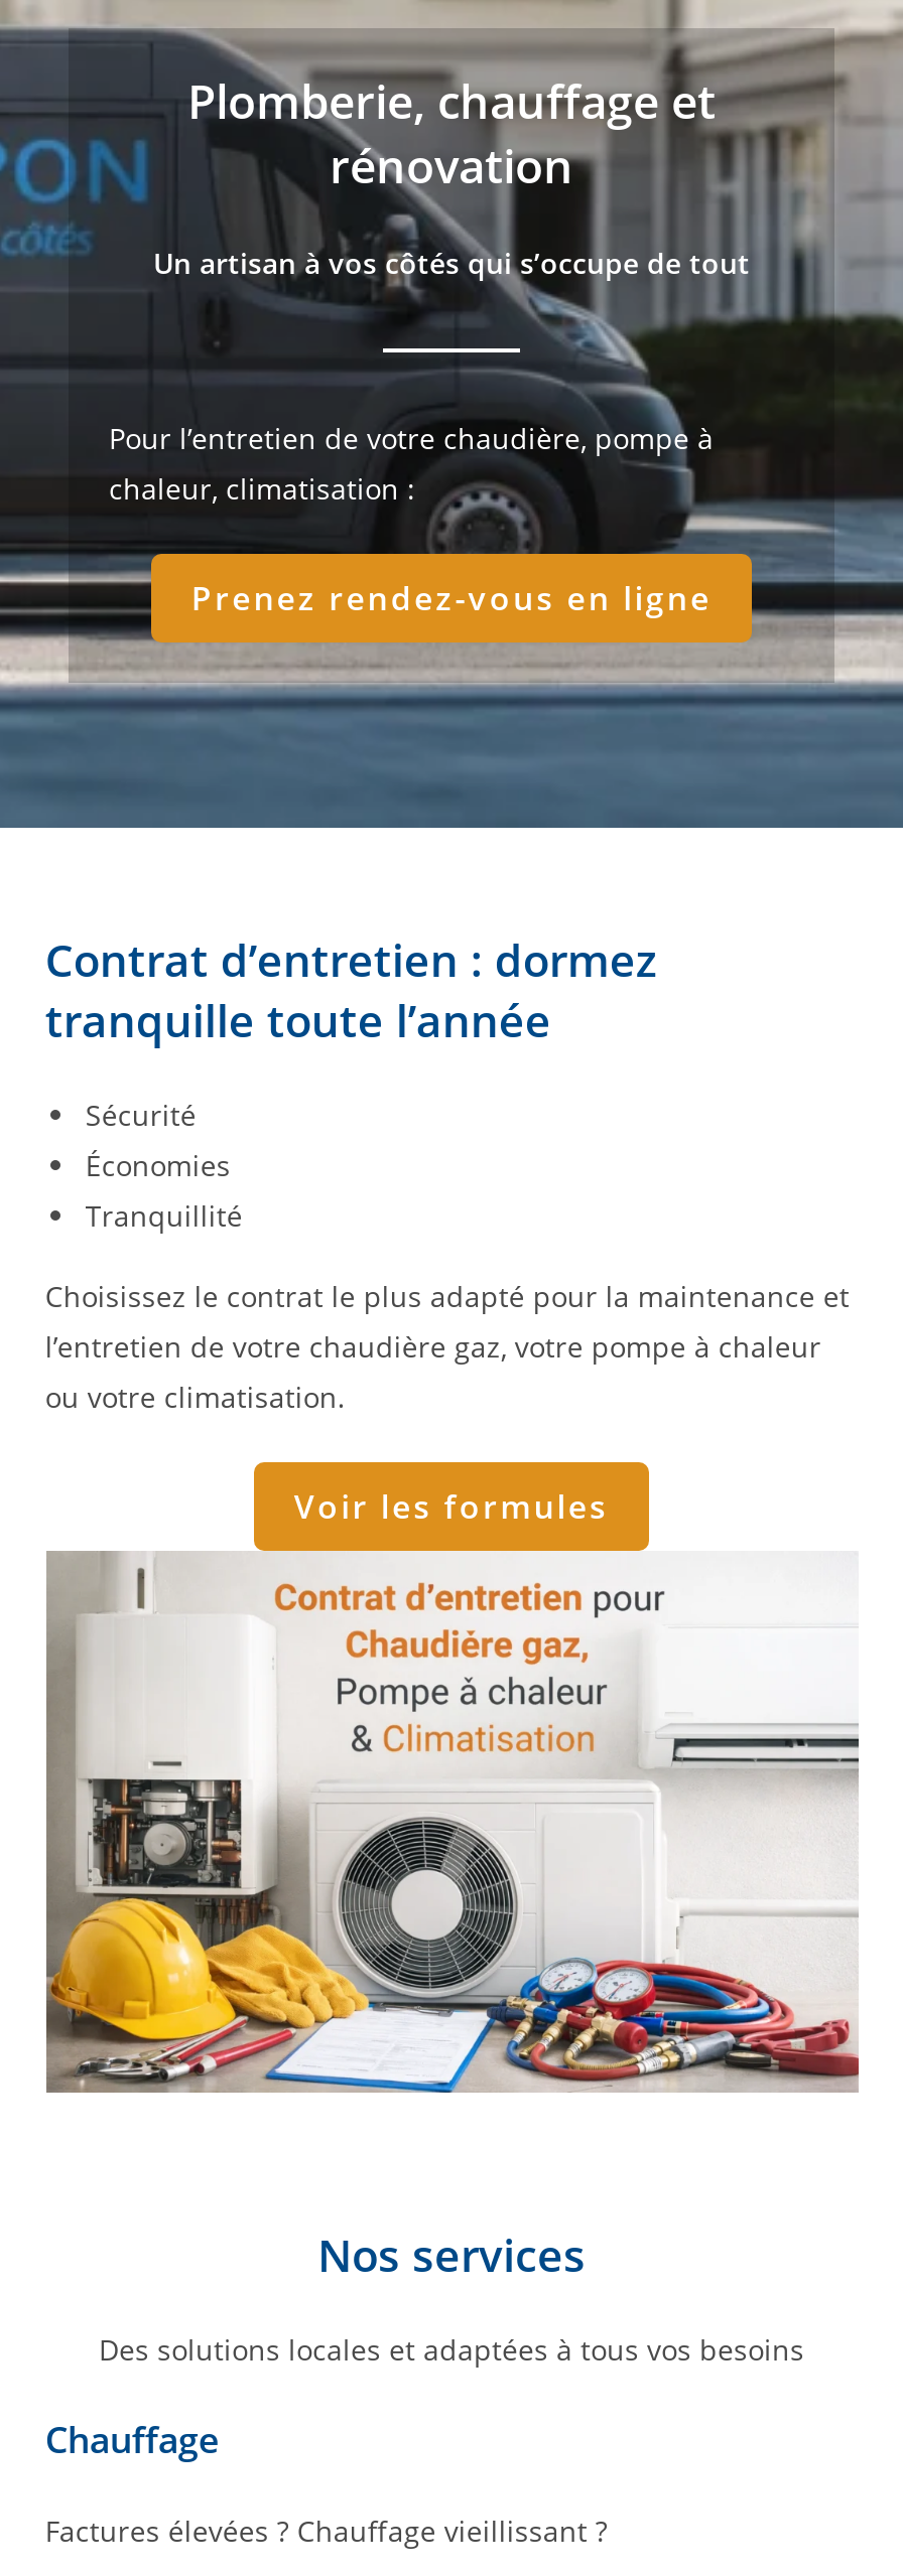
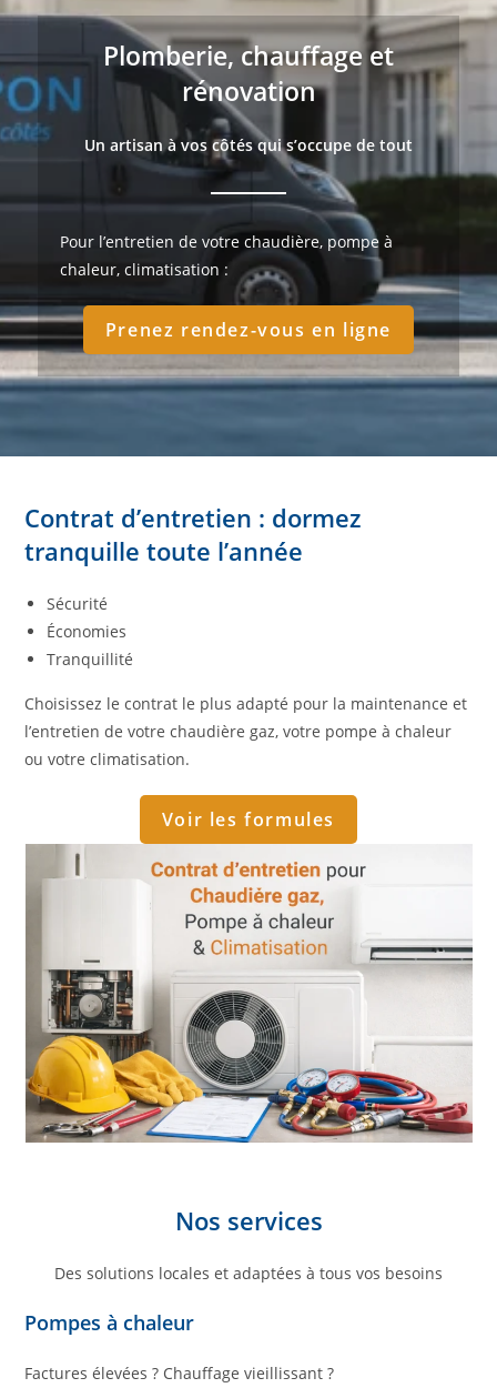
[45,2415,218,2463] Chauffage -> [25,1309,195,1336] Pompes à chaleur

